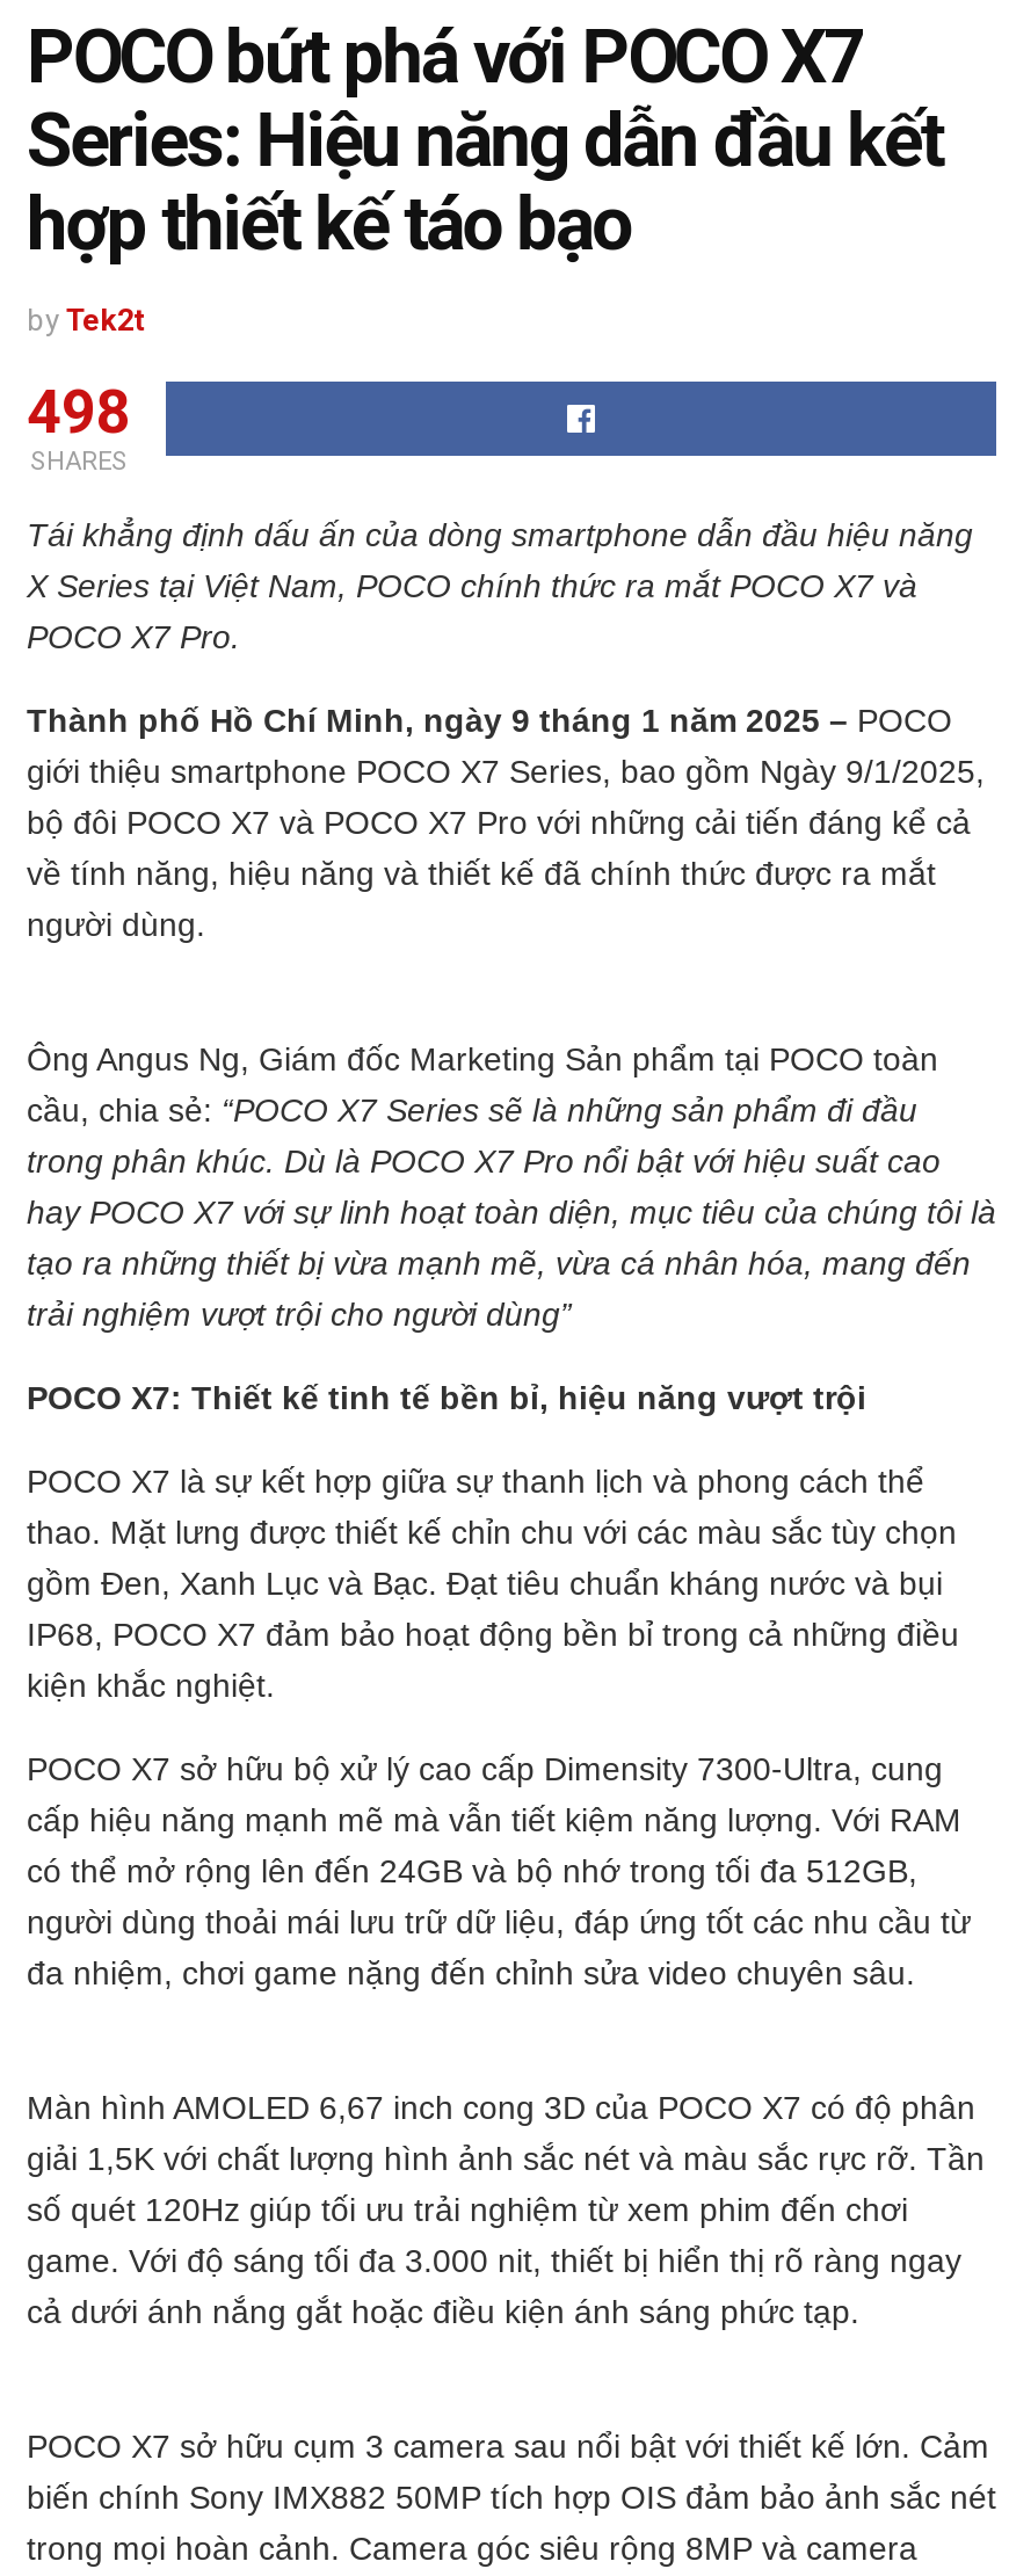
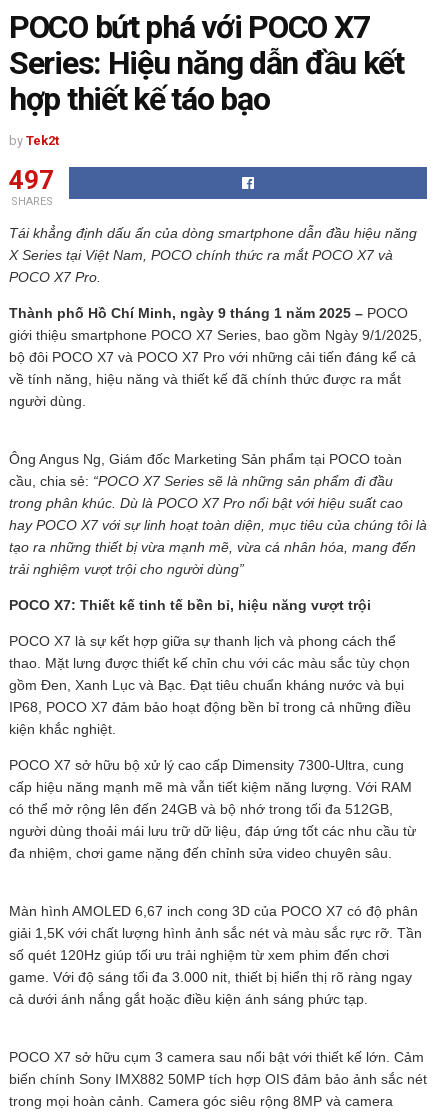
[27,376,131,446] 498 -> [9,165,54,195] 497

